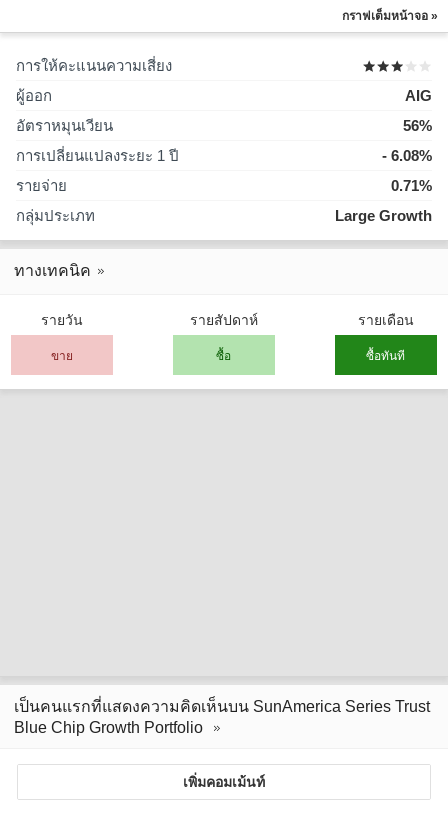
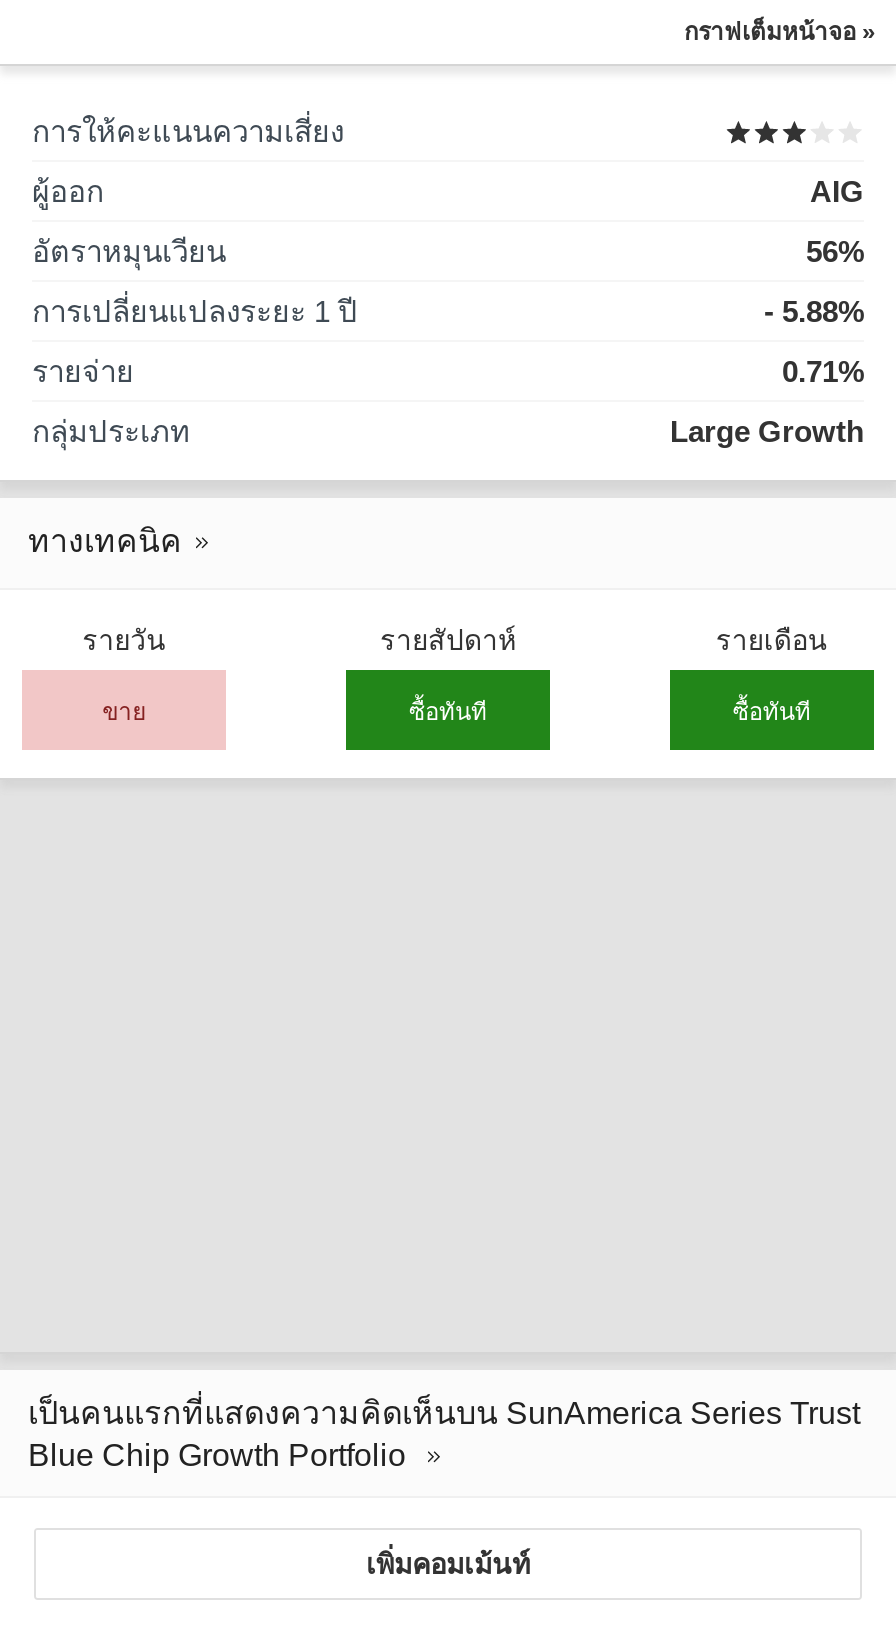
[382,147,432,164] - 6.08% -> [764,294,864,328] - 5.88%
[216,348,231,362] ซื้อ -> [409,697,487,725] ซื้อทันที

